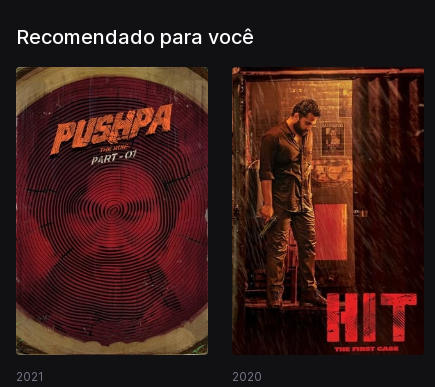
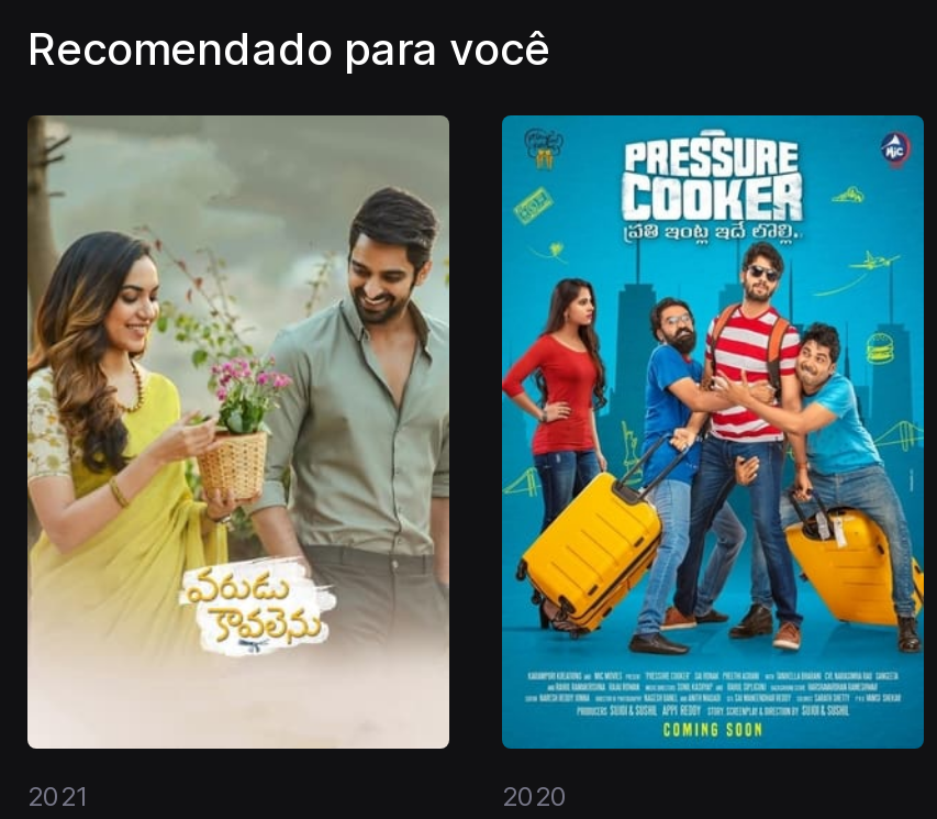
[15,66,209,356] [image] -> [25,113,451,751] [image]
[231,66,425,355] [image] -> [500,113,926,751] [image]

